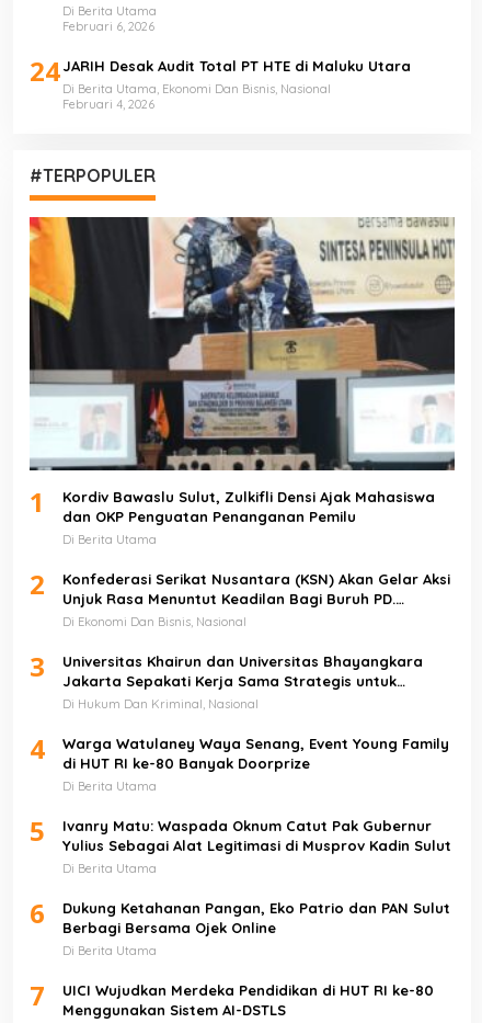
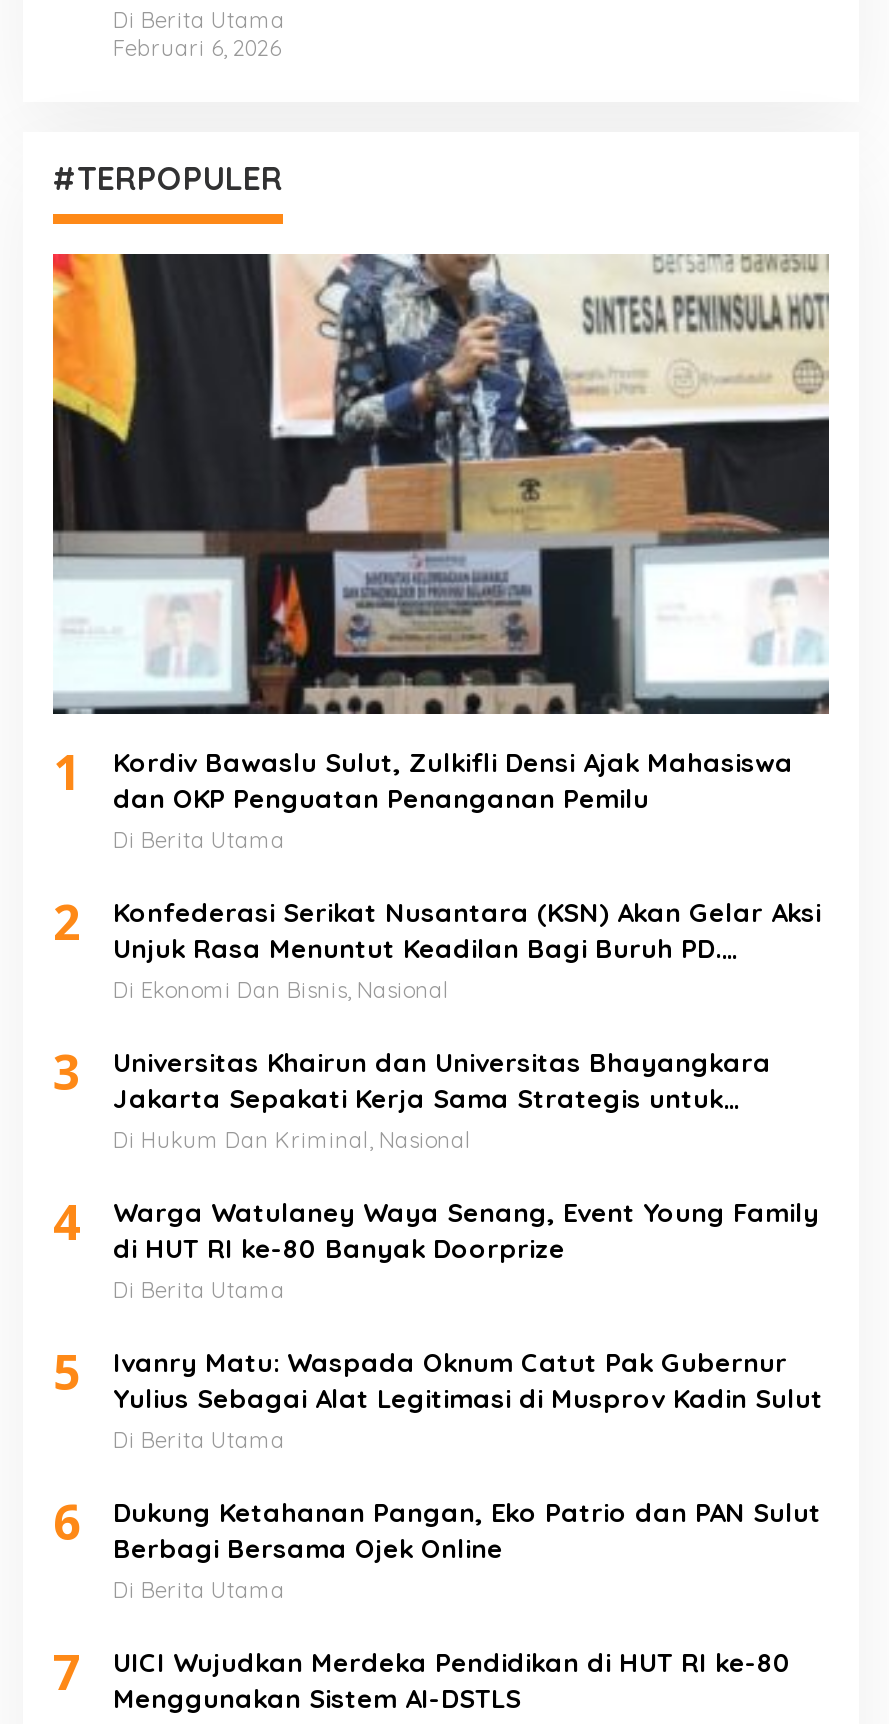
[30,53,411,112] 24 JARIH Desak Audit Total PT HTE di Maluku Utara | Di Berita Utama, Ekonomi Dan Bisnis, Nasional | Februari 4, 2026 -> none

